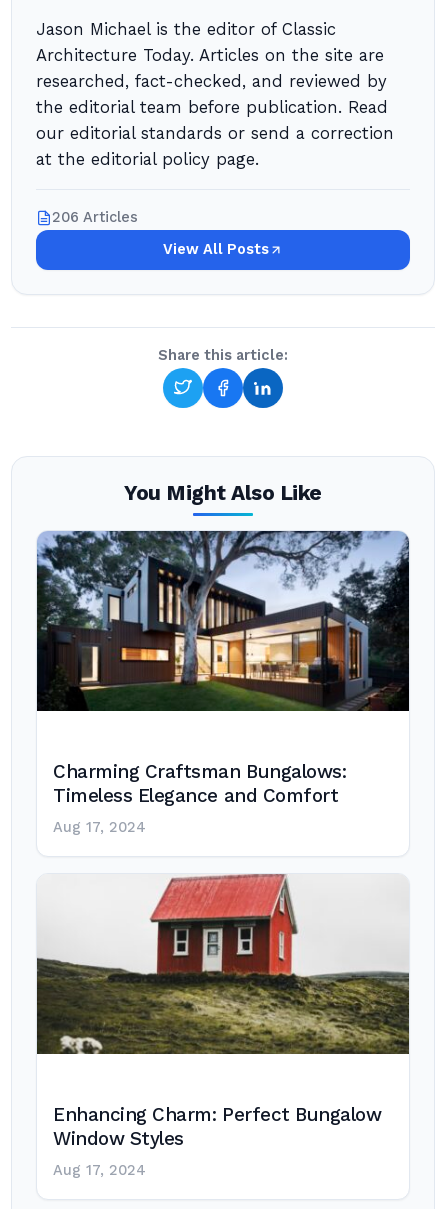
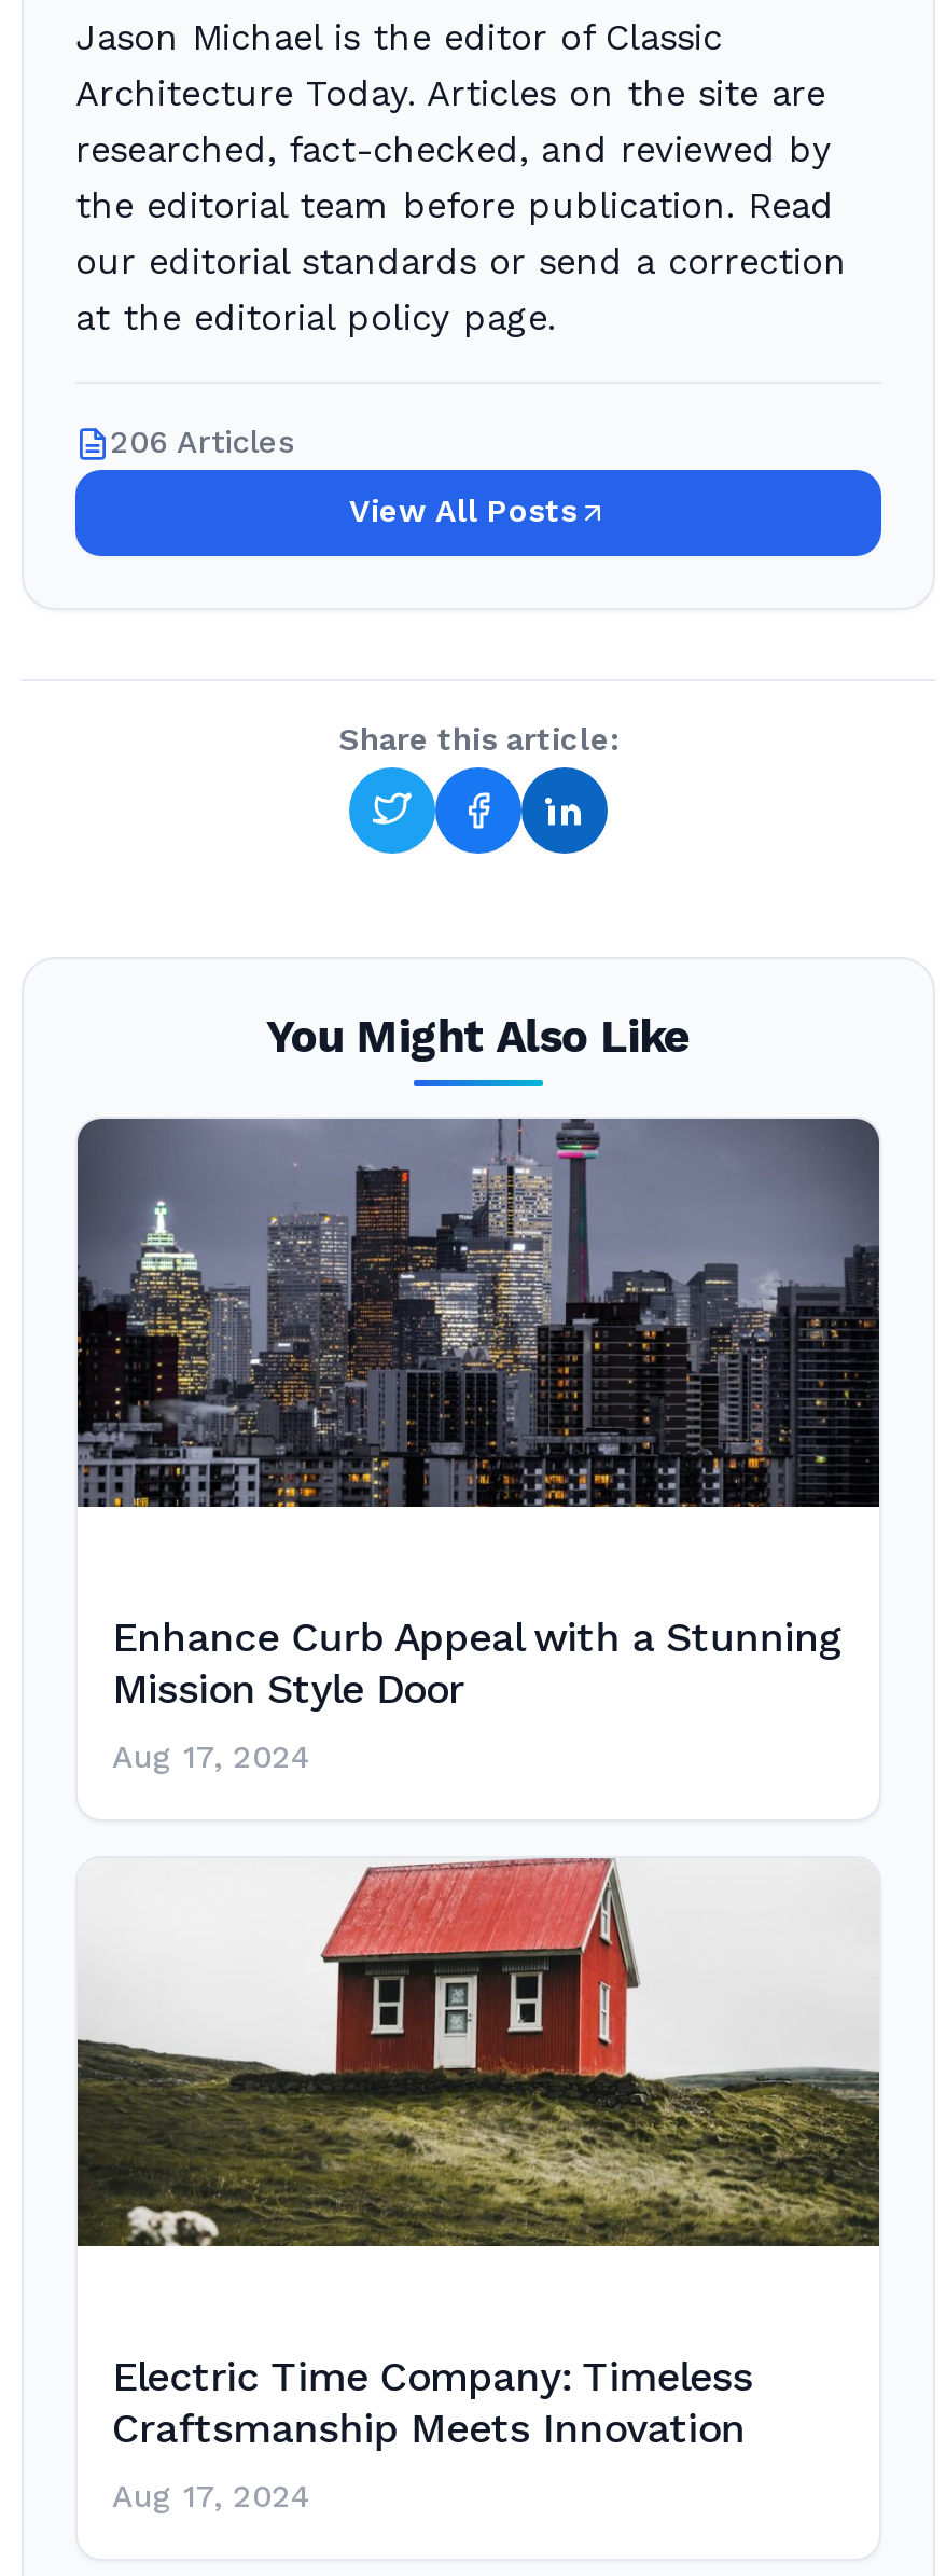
[36,531,410,712] [image] -> [75,1117,881,1509] [image]
[53,761,346,807] Charming Craftsman Bungalows: | Timeless Elegance and Comfort -> [112,1615,842,1714] Enhance Curb Appeal with a Stunning | Mission Style Door
[53,1104,381,1150] Enhancing Charm: Perfect Bungalow | Window Styles -> [112,2354,753,2453] Electric Time Company: Timeless | Craftsmanship Meets Innovation

